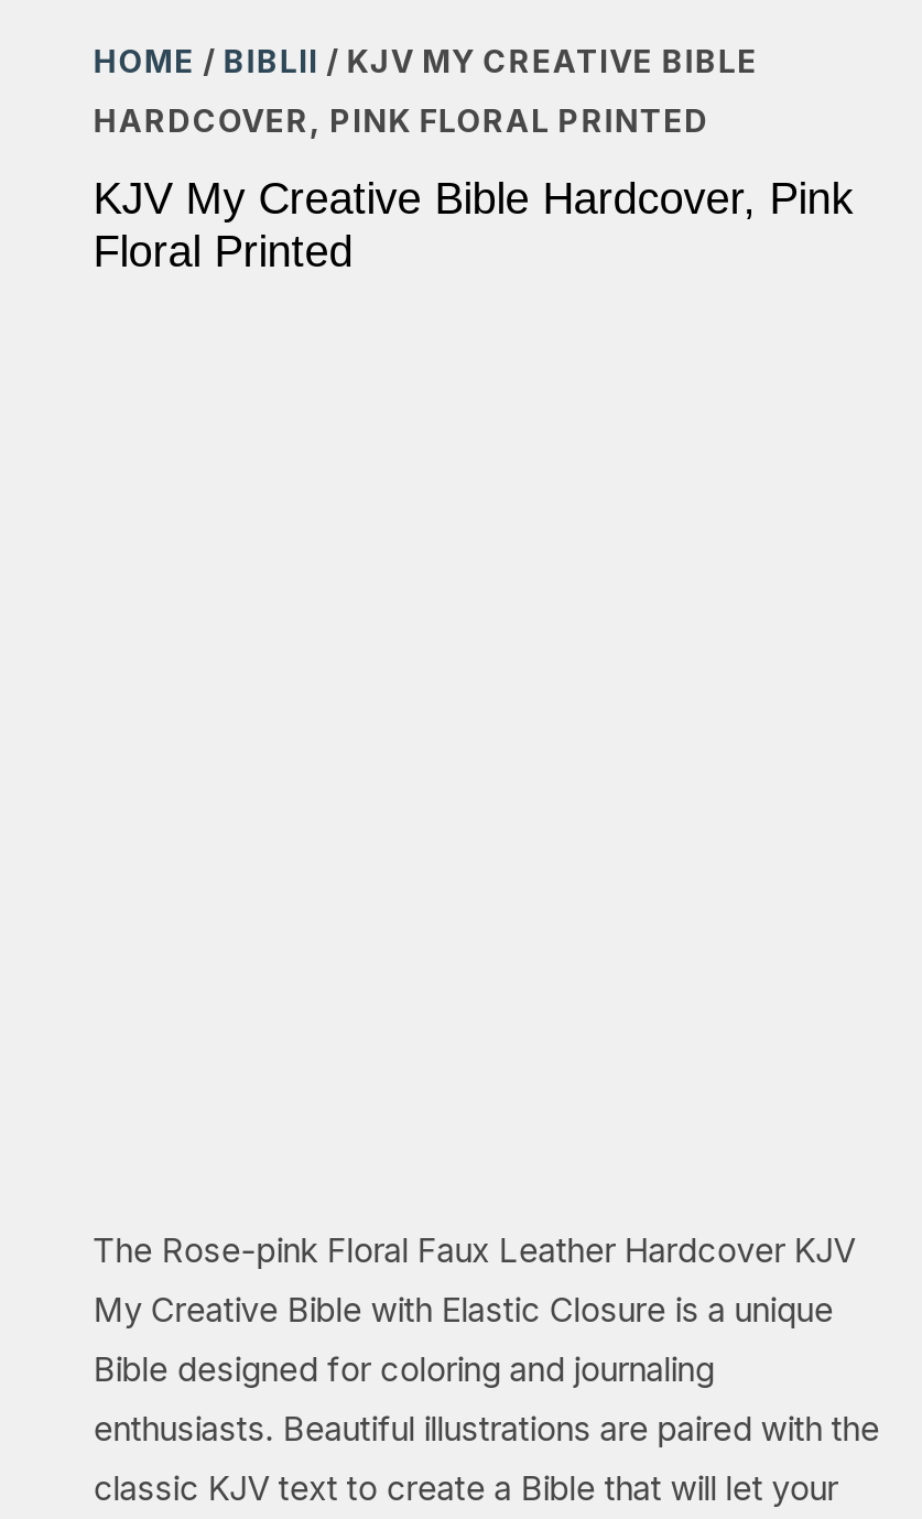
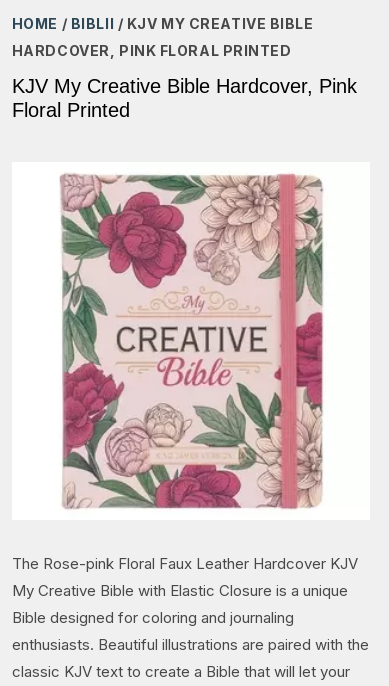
none -> [59,173,324,510] [image]

